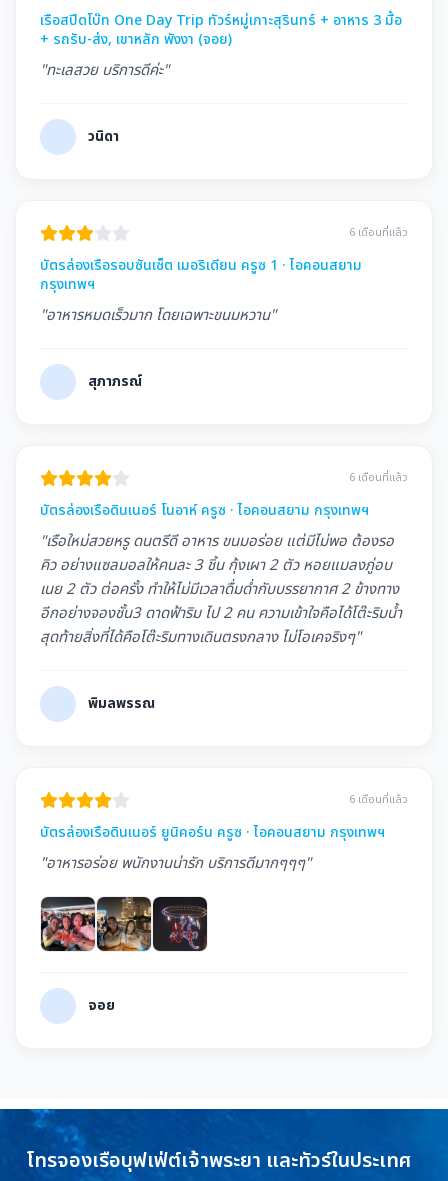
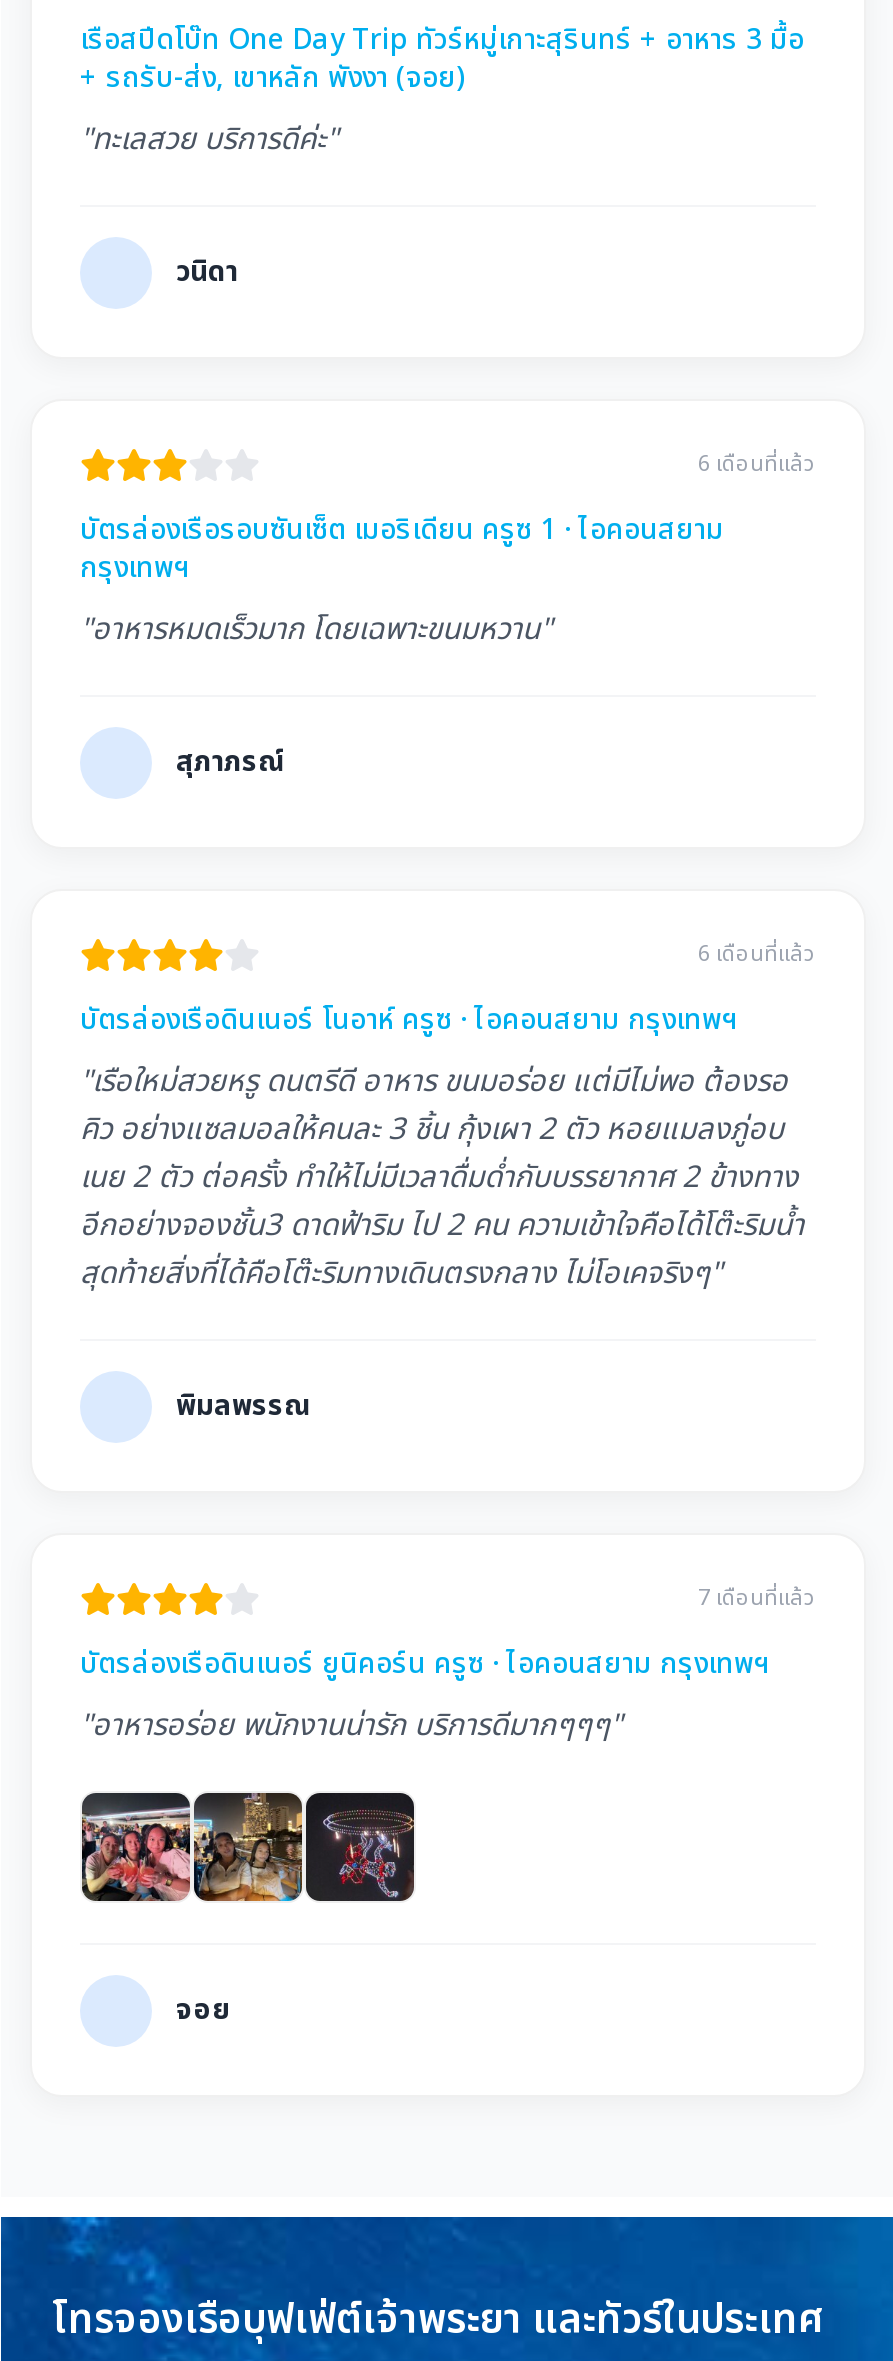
[349,791,408,808] 6 เดือนที่แล้ว -> [698,1581,816,1615] 7 เดือนที่แล้ว

